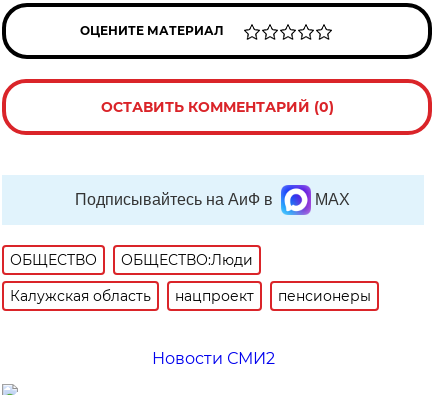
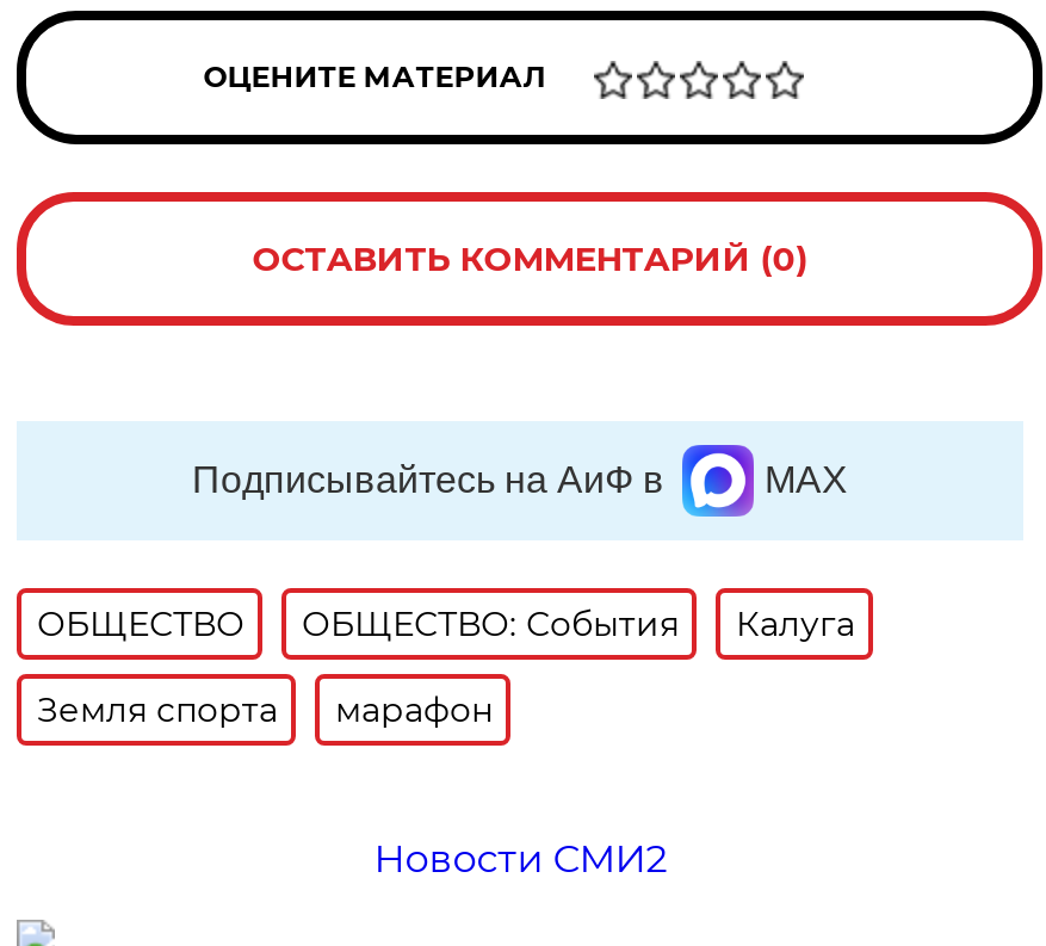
[121,251,253,269] ОБЩЕСТВО:Люди -> [302,602,855,645] ОБЩЕСТВО: События | Калуга
[10,287,371,305] Калужская область | нацпроект | пенсионеры -> [37,688,492,731] Земля спорта | марафон

